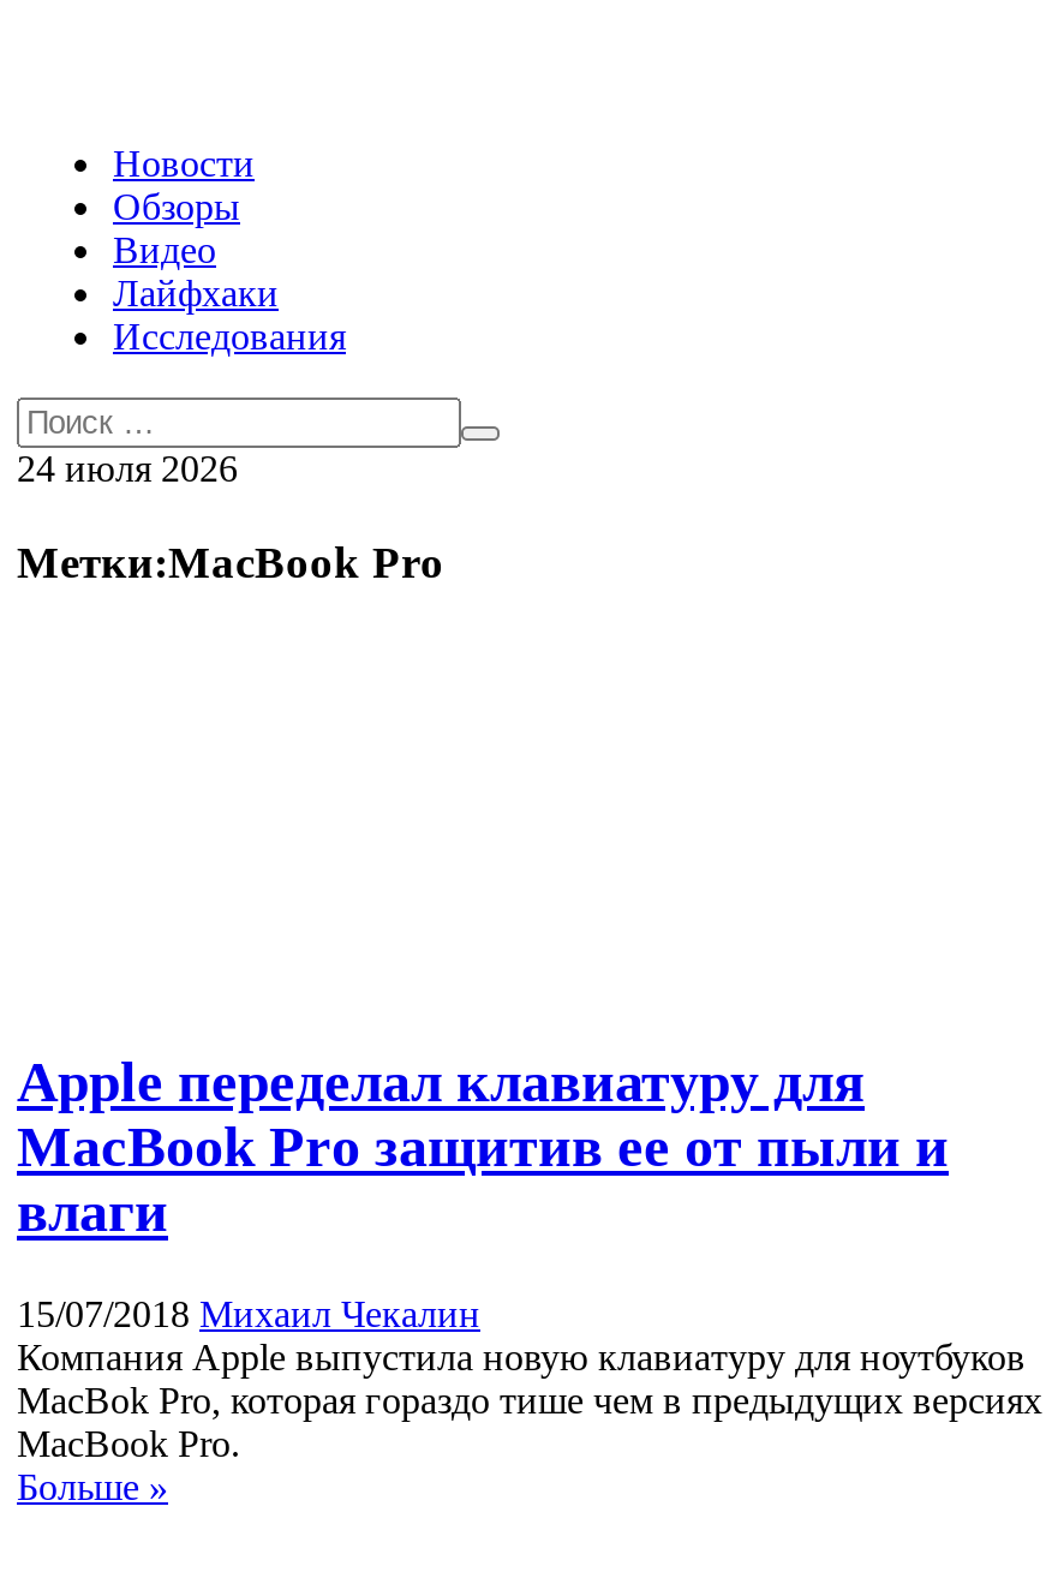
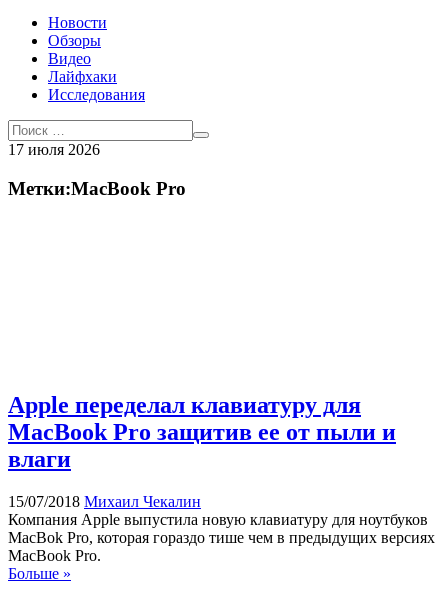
[17,448,238,489] 24 июля 2026 -> [8,141,100,158] 17 июля 2026

